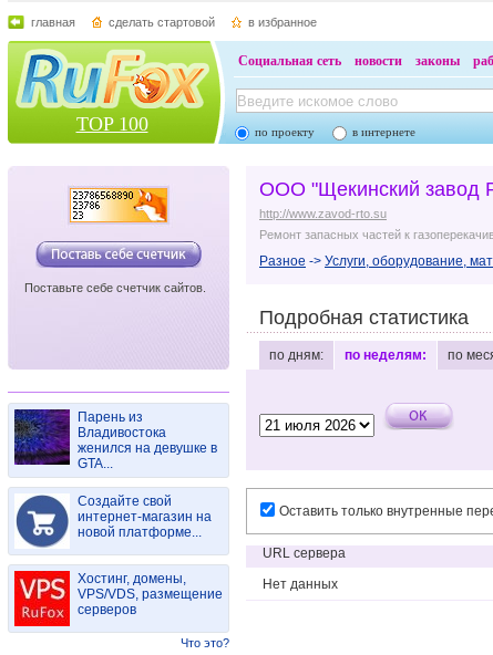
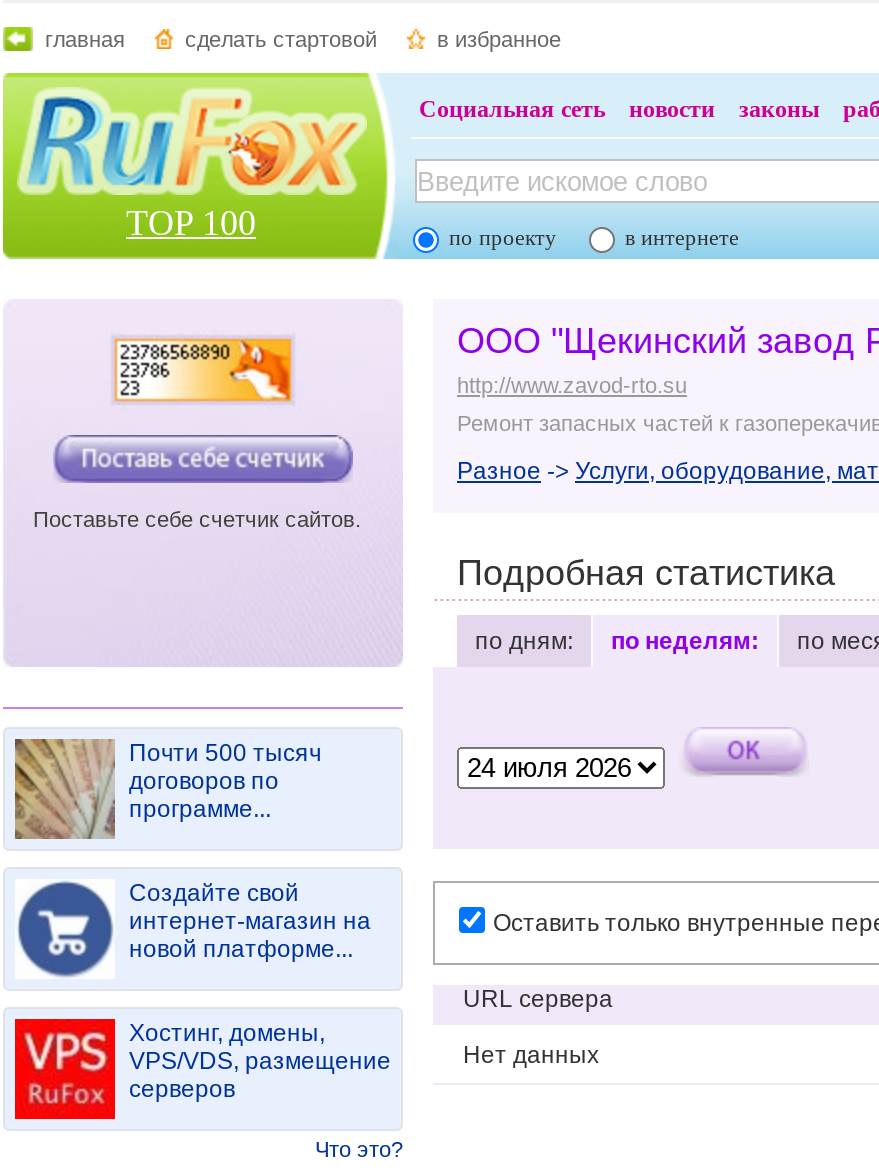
[13,408,217,471] [image] | Парень из | Владивостока | женился на девушке в | GTA... -> [13,737,321,841] [image] | Почти 500 тысяч | договоров по | программе...

